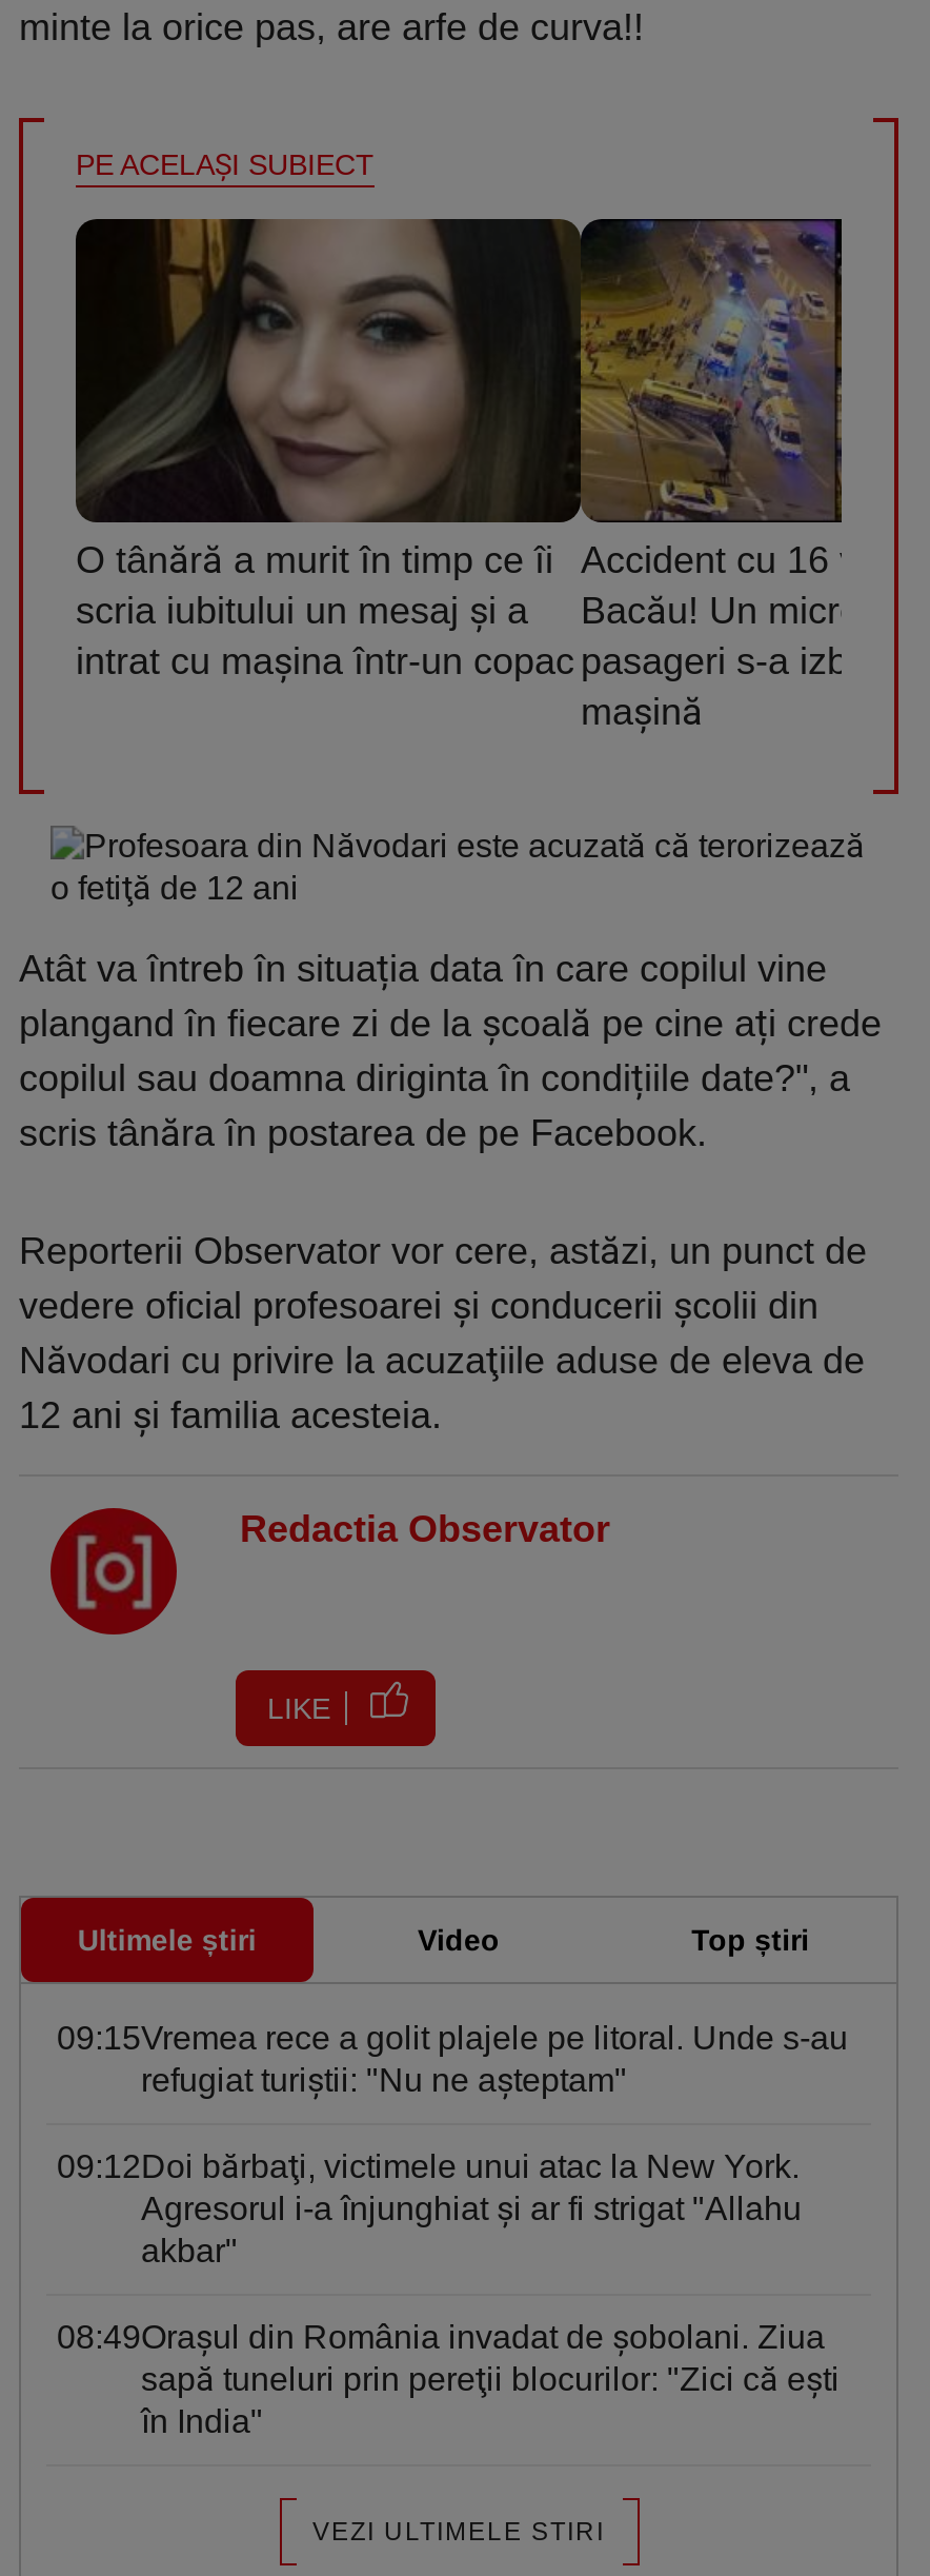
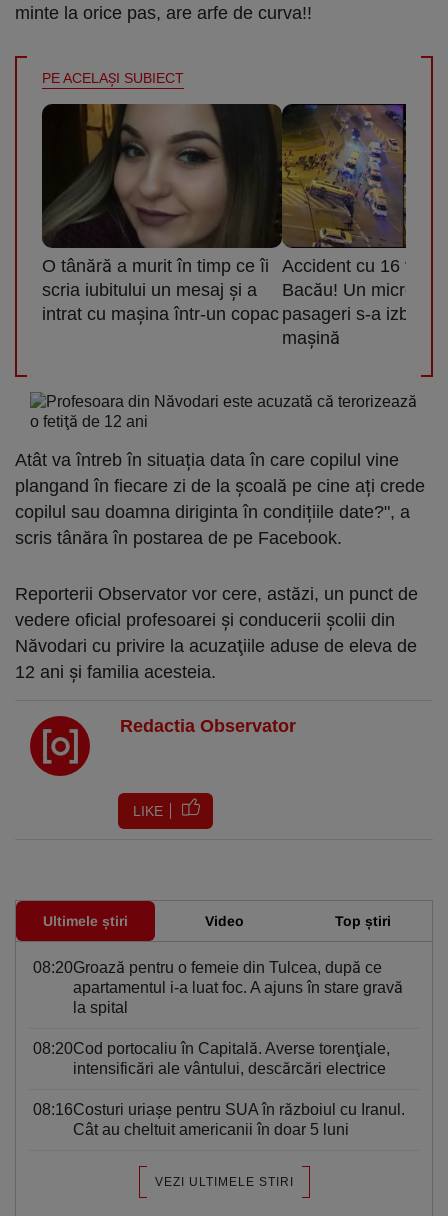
[57,2019,848,2097] 09:15Vremea rece a golit plajele pe litoral. Unde s-au | refugiat turiștii: "Nu ne aşteptam" -> [33,959,403,1016] 08:20Groază pentru o femeie din Tulcea, după ce | apartamentul i-a luat foc. A ajuns în stare gravă | la spital
[57,2148,802,2268] 09:12Doi bărbaţi, victimele unui atac la New York. | Agresorul i-a înjunghiat şi ar fi strigat "Allahu | akbar" -> [33,1040,390,1077] 08:20Cod portocaliu în Capitală. Averse torenţiale, | intensificări ale vântului, descărcări electrice
[57,2318,840,2438] 08:49Oraşul din România invadat de şobolani. Ziua | sapă tuneluri prin pereţii blocurilor: "Zici că eşti | în India" -> [33,1101,405,1138] 08:16Costuri uriaşe pentru SUA în războiul cu Iranul. | Cât au cheltuit americanii în doar 5 luni

